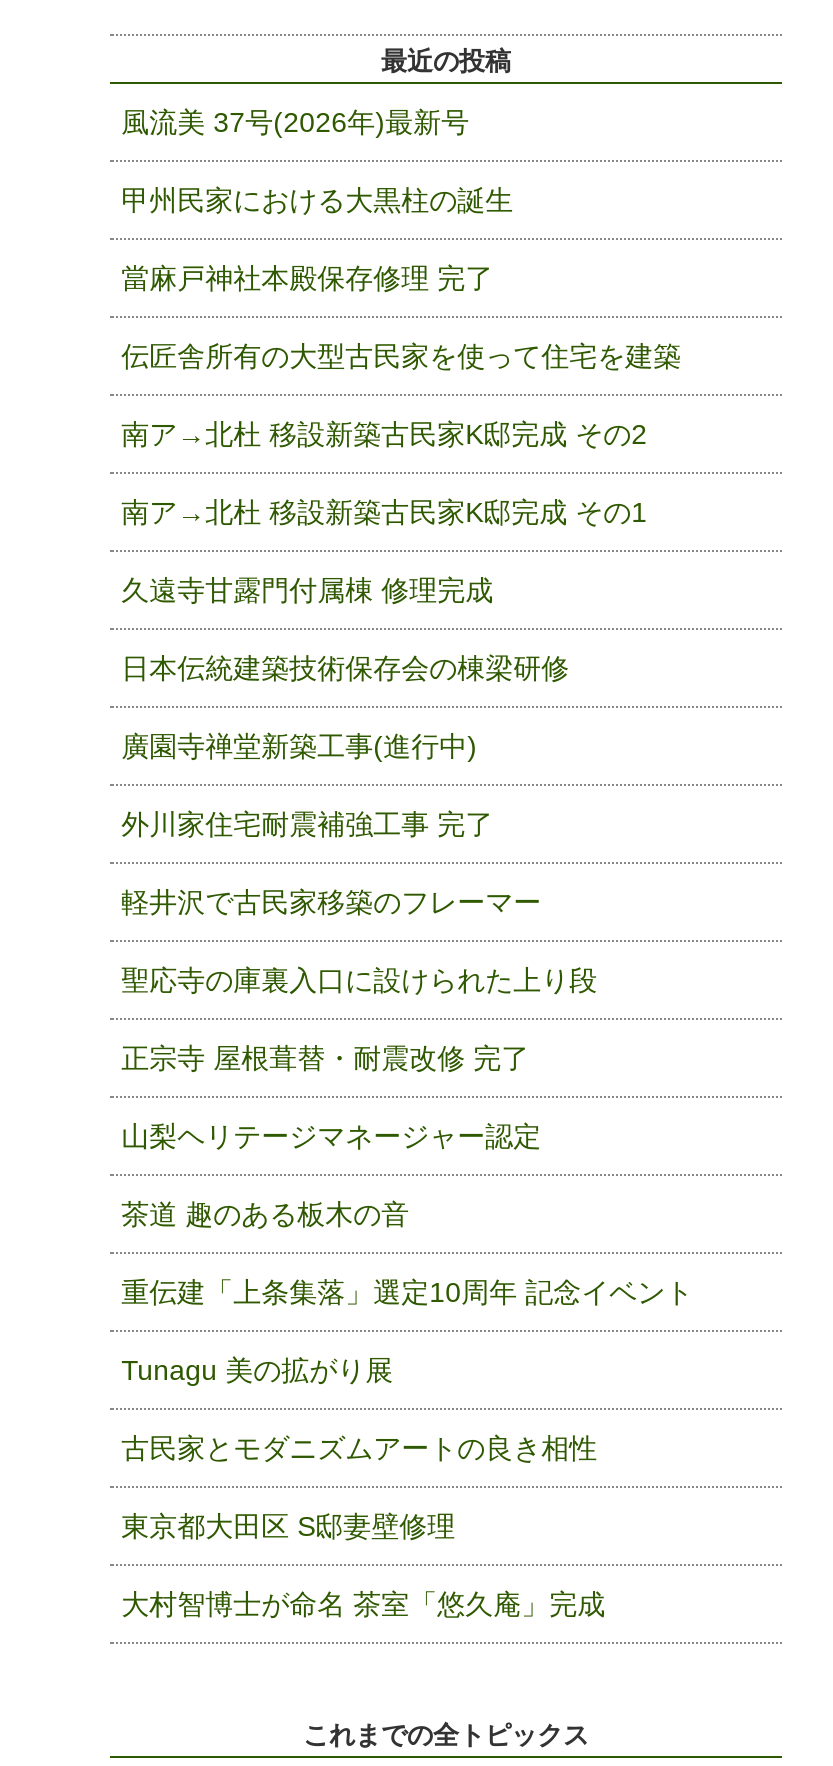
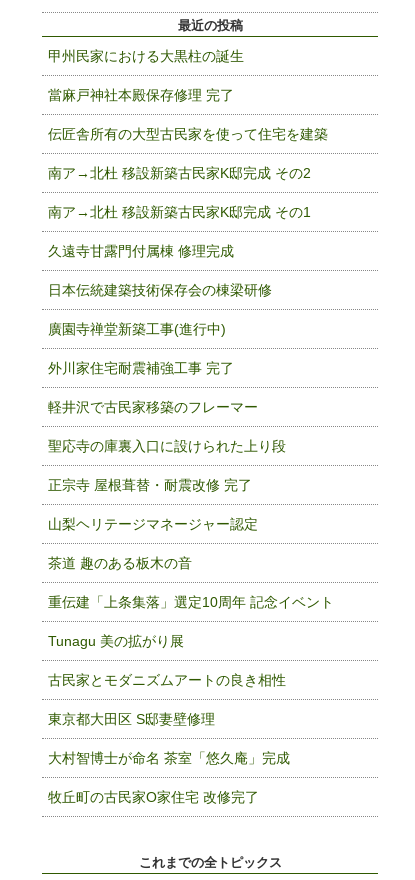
[121,106,469,138] 風流美 37号(2026年)最新号 -> none
moved [121,184,693,1620] -> [48,48,334,766]: 甲州民家における大黒柱の誕生 | 當麻戸神社本殿保存修理 完了 | 伝匠舎所有の大型古民家を使って住宅を建築 | ... | 東京都大田区 S邸妻壁修理 | 大村智博士が命名 茶室「悠久庵」完成
none -> [48,789,259,805] 牧丘町の古民家O家住宅 改修完了

